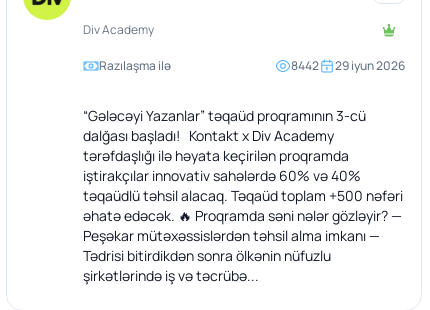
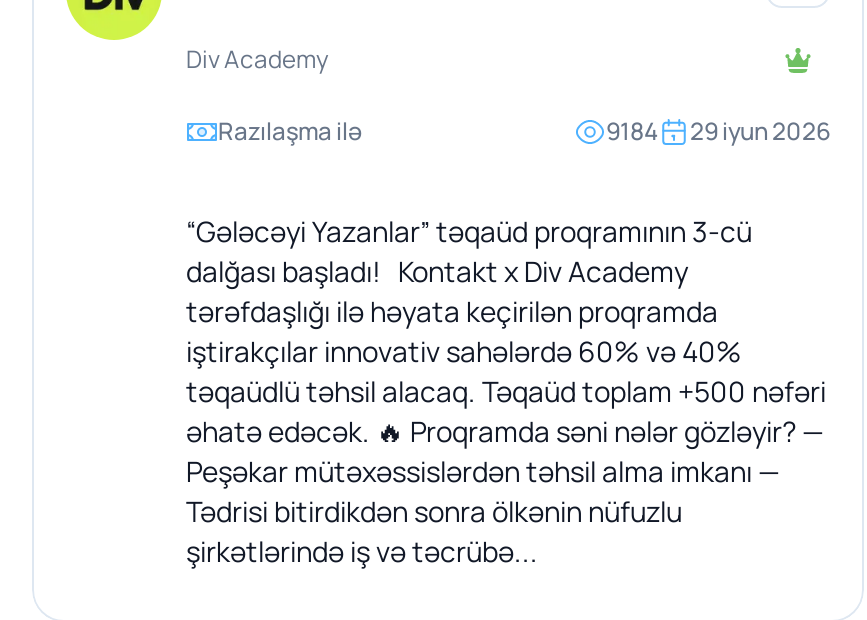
[291,56,405,73] 8442 29 iyun 2026 -> [606,113,830,147] 9184 29 iyun 2026

